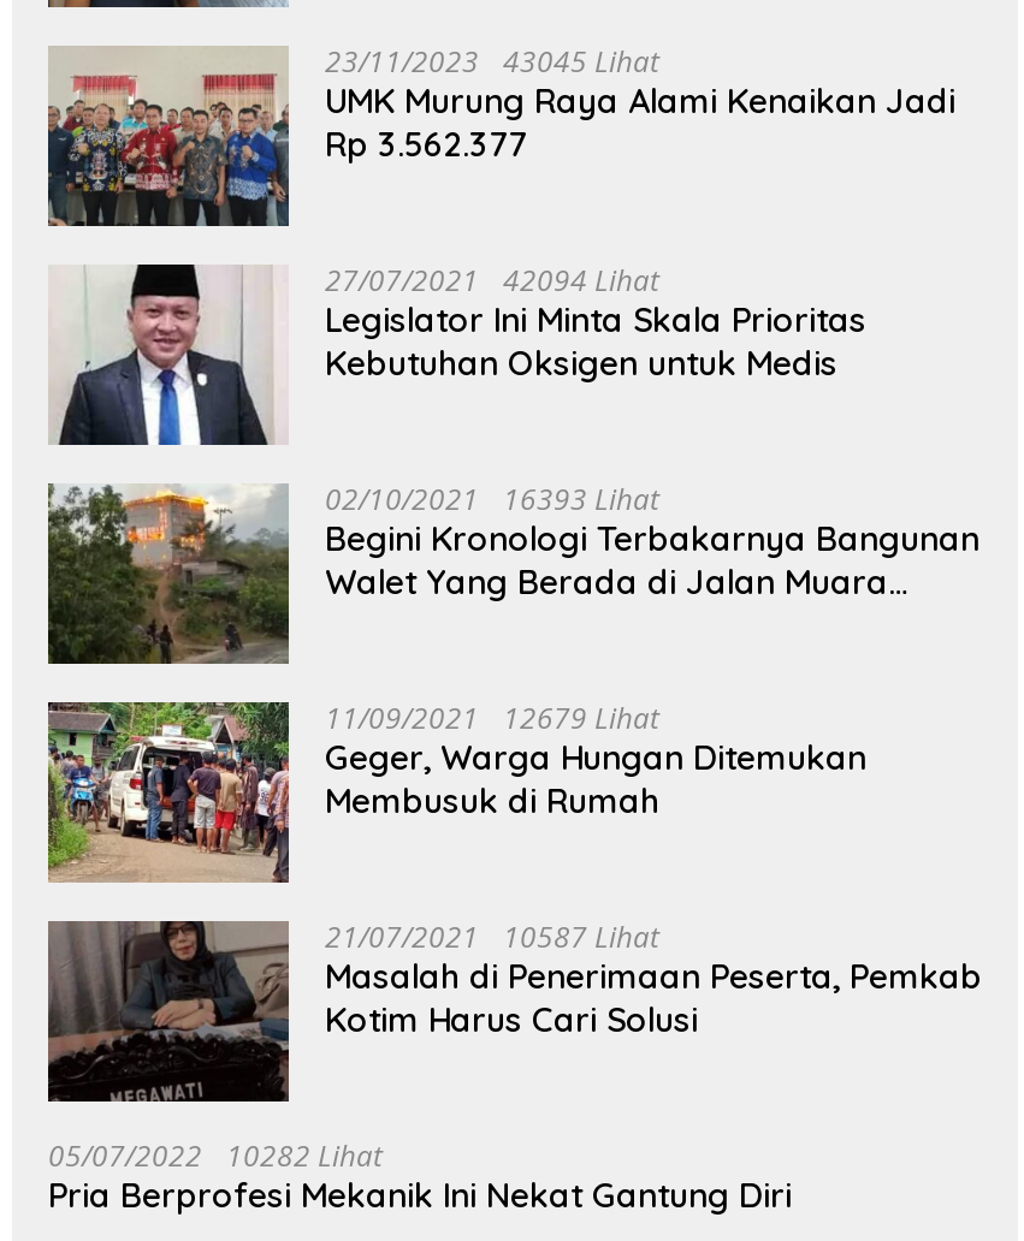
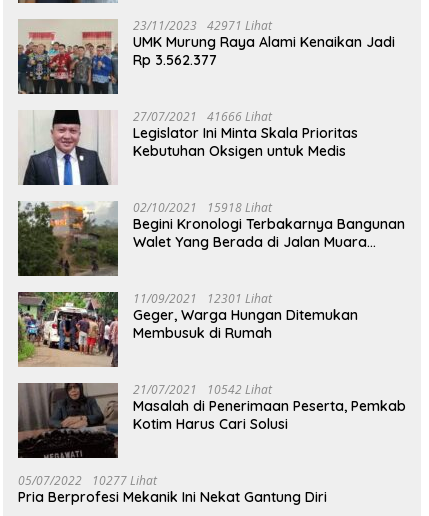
[325,41,659,82] 23/11/2023 43045 Lihat -> [133,17,272,34] 23/11/2023 42971 Lihat
[325,260,659,300] 27/07/2021 42094 Lihat -> [133,108,272,125] 27/07/2021 41666 Lihat
[325,478,659,519] 02/10/2021 16393 Lihat -> [133,199,272,216] 02/10/2021 15918 Lihat
[325,697,659,738] 11/09/2021 12679 Lihat -> [133,290,272,307] 11/09/2021 12301 Lihat
[325,916,659,957] 21/07/2021 10587 Lihat -> [133,381,272,398] 21/07/2021 10542 Lihat
[48,1135,383,1176] 05/07/2022 10282 Lihat -> [18,472,157,489] 05/07/2022 10277 Lihat

